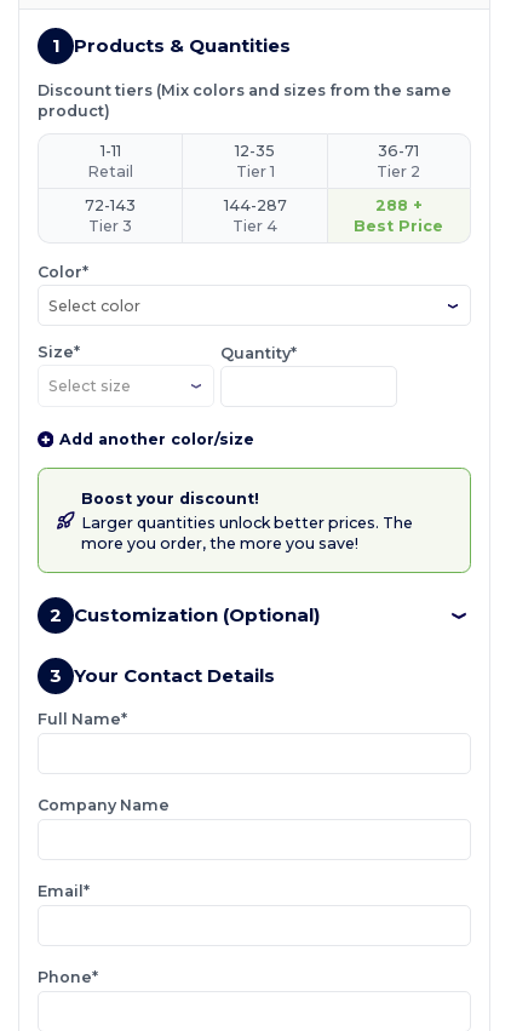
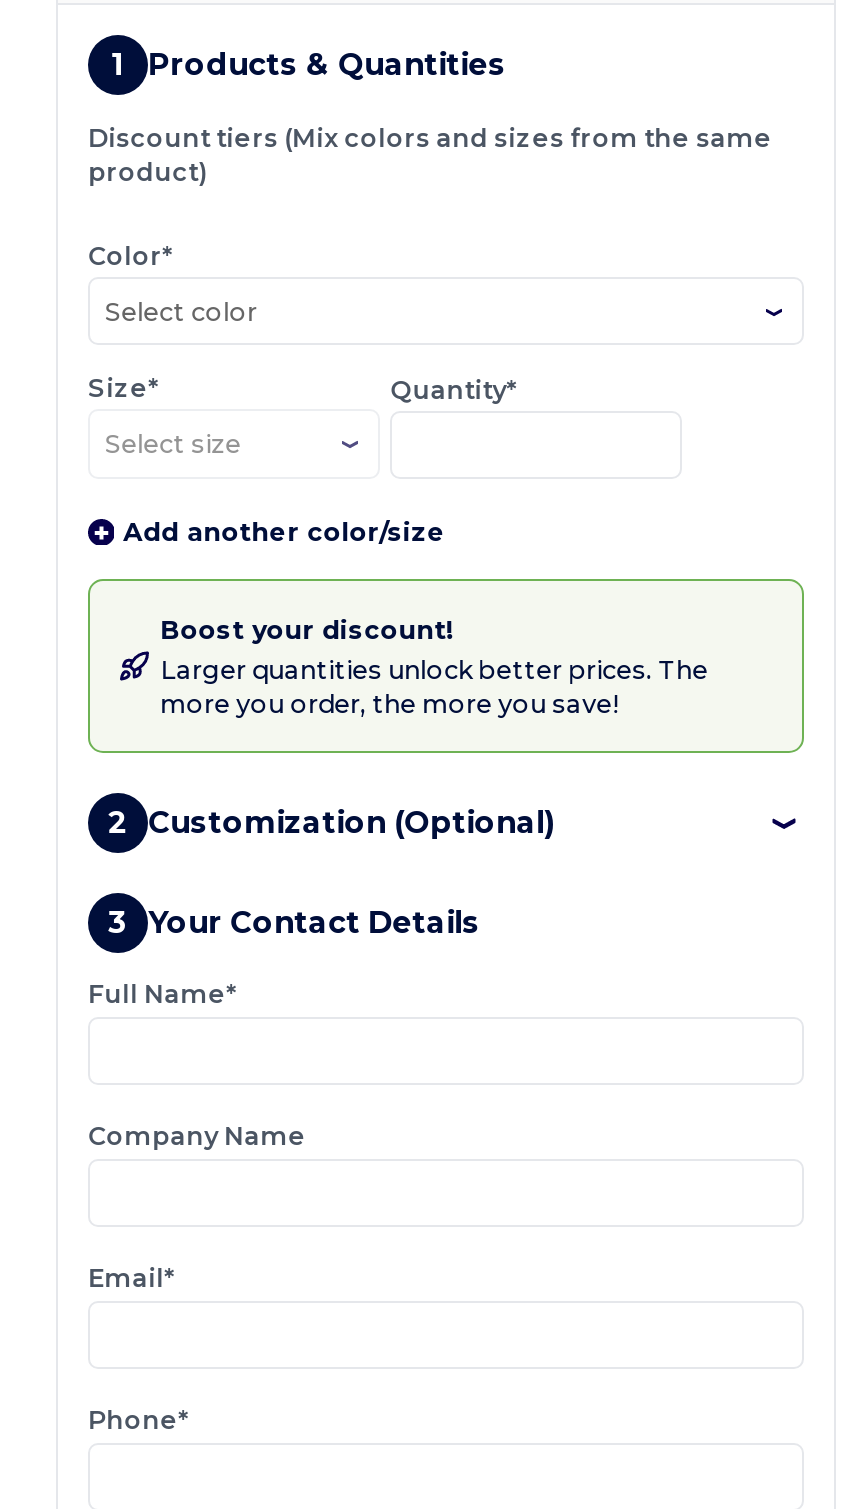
[85,142,420,235] 36-71 | Tier 2 | 72-143 | Tier 3 -> none
[87,142,133,181] 1-11 | Retail -> none
[235,142,275,181] 12-35 | Tier 1 -> none
[223,196,286,235] 144-287 | Tier 4 -> none
[354,196,443,235] 288 + | Best Price -> none

